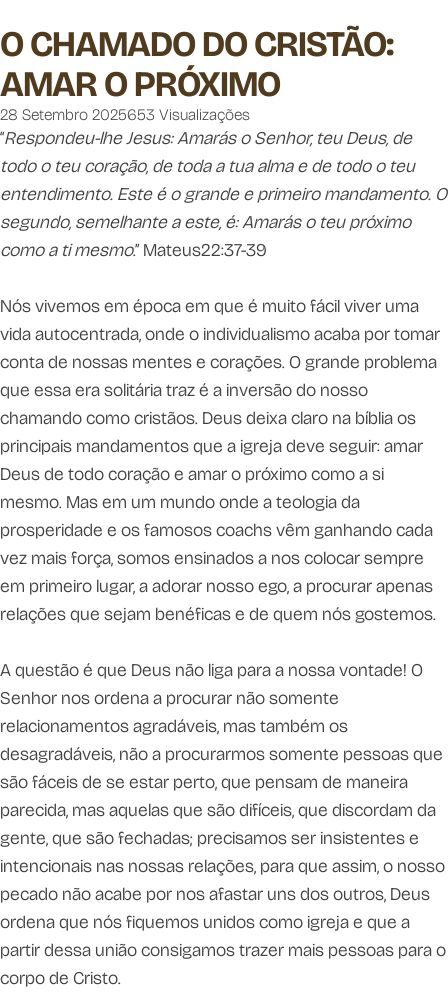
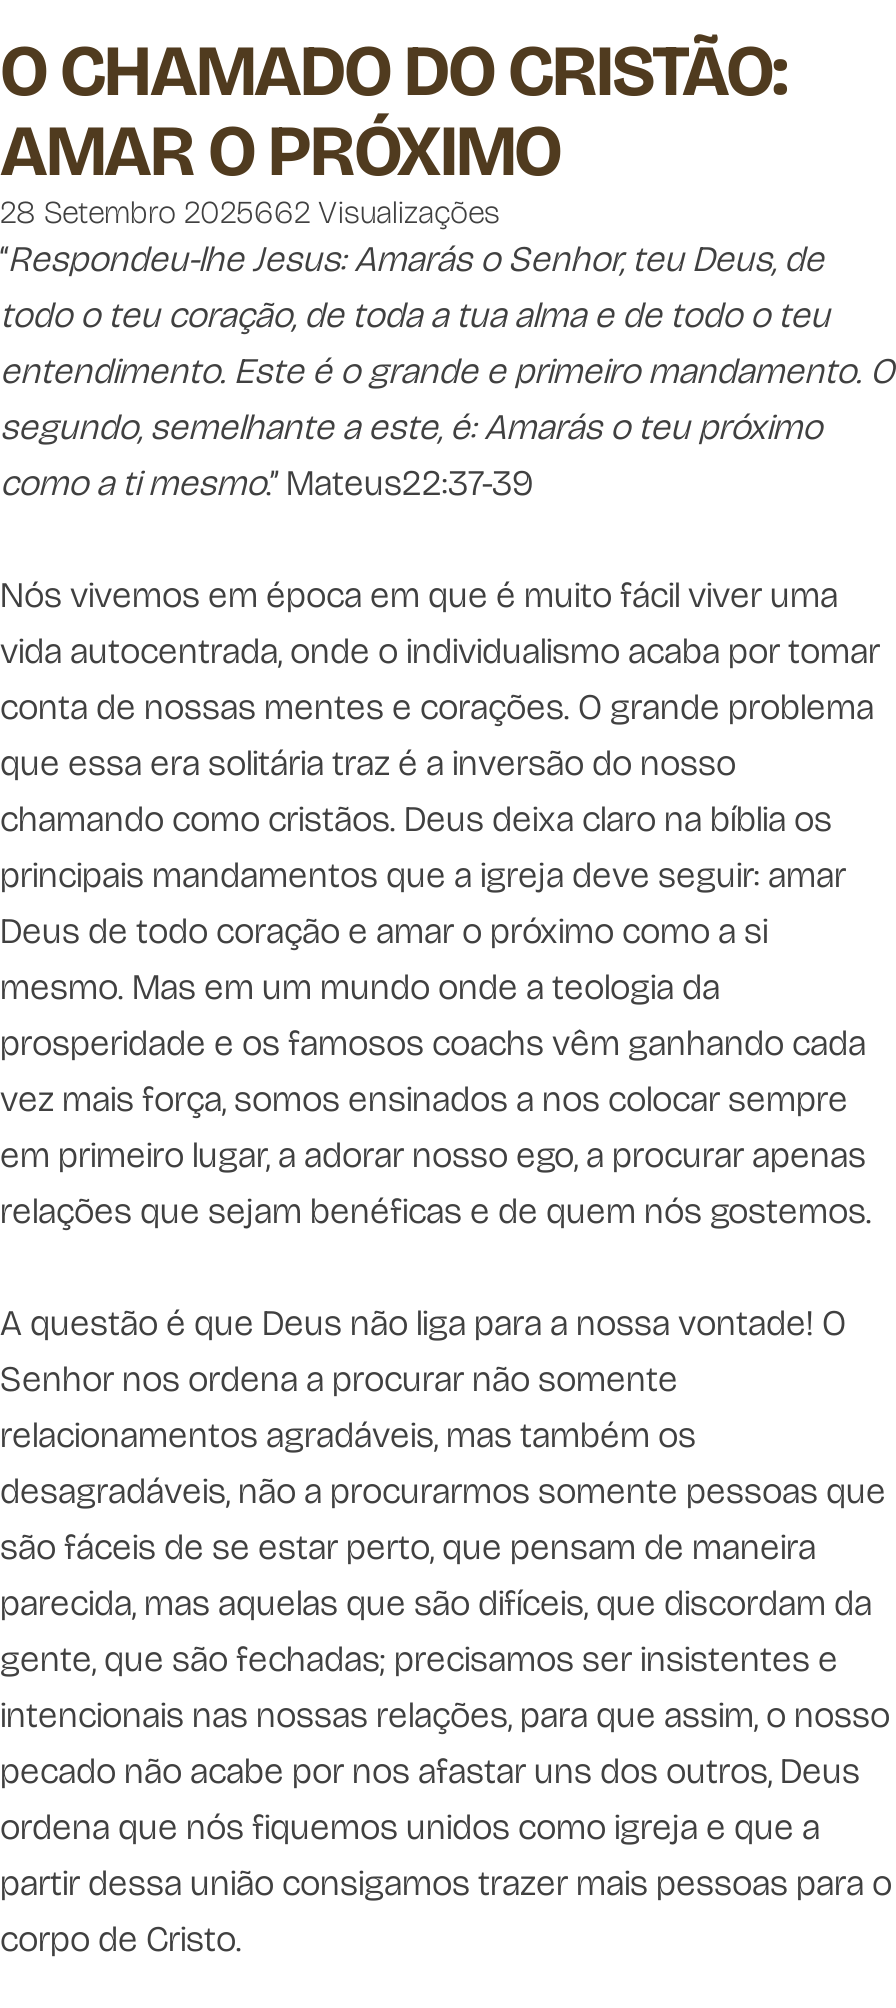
[0,105,250,124] 28 Setembro 2025653 Visualizações -> [0,194,500,232] 28 Setembro 2025662 Visualizações

